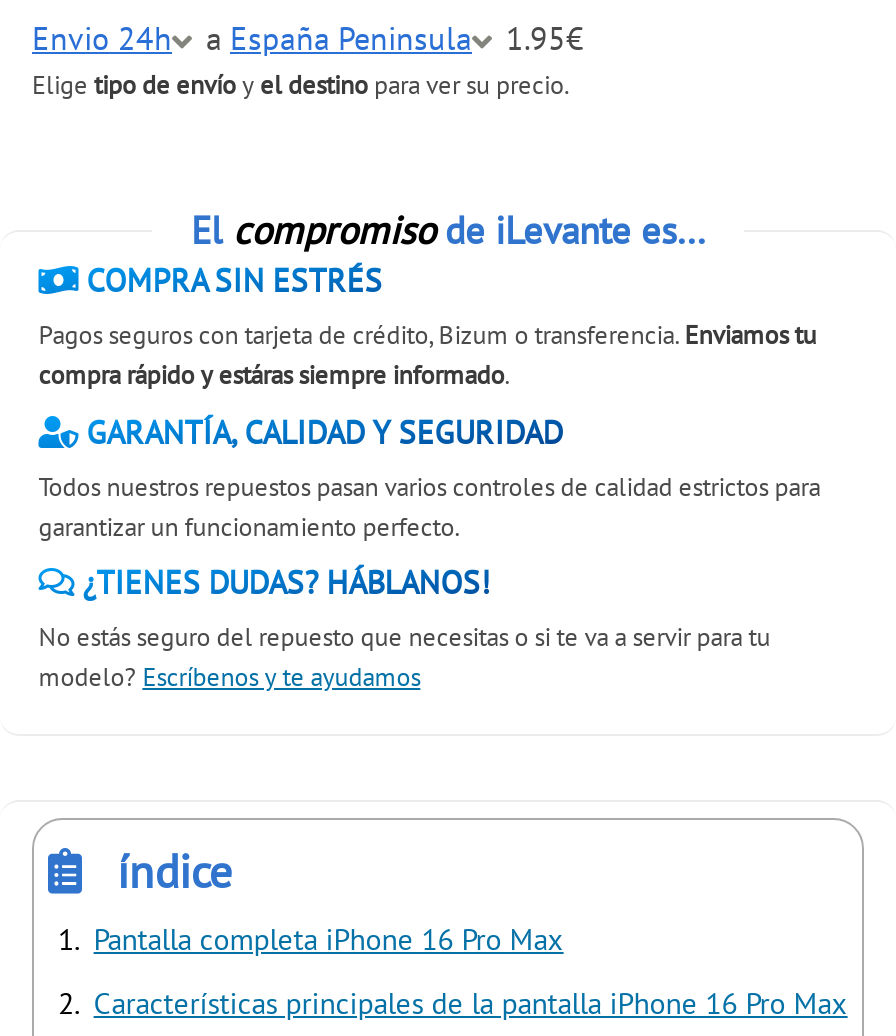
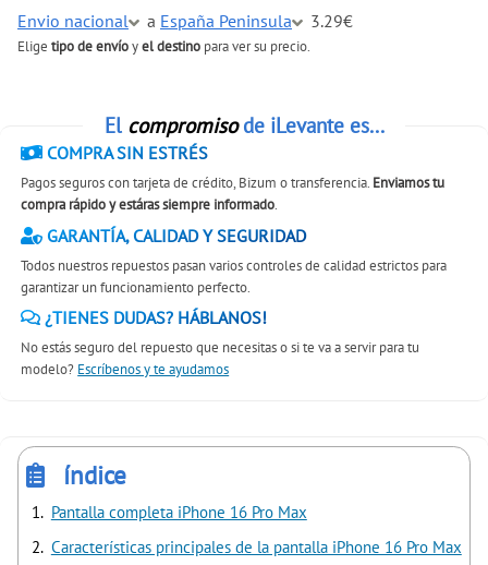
[32,18,172,58] Envio 24h -> [17,10,129,32] Envio nacional
[506,18,584,58] 1.95€ -> [310,10,353,32] 3.29€

